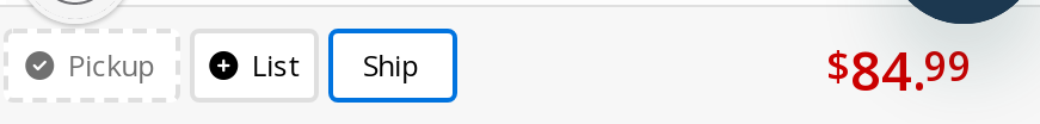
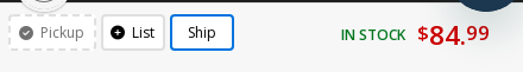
none -> [342,25,406,45] IN STOCK

